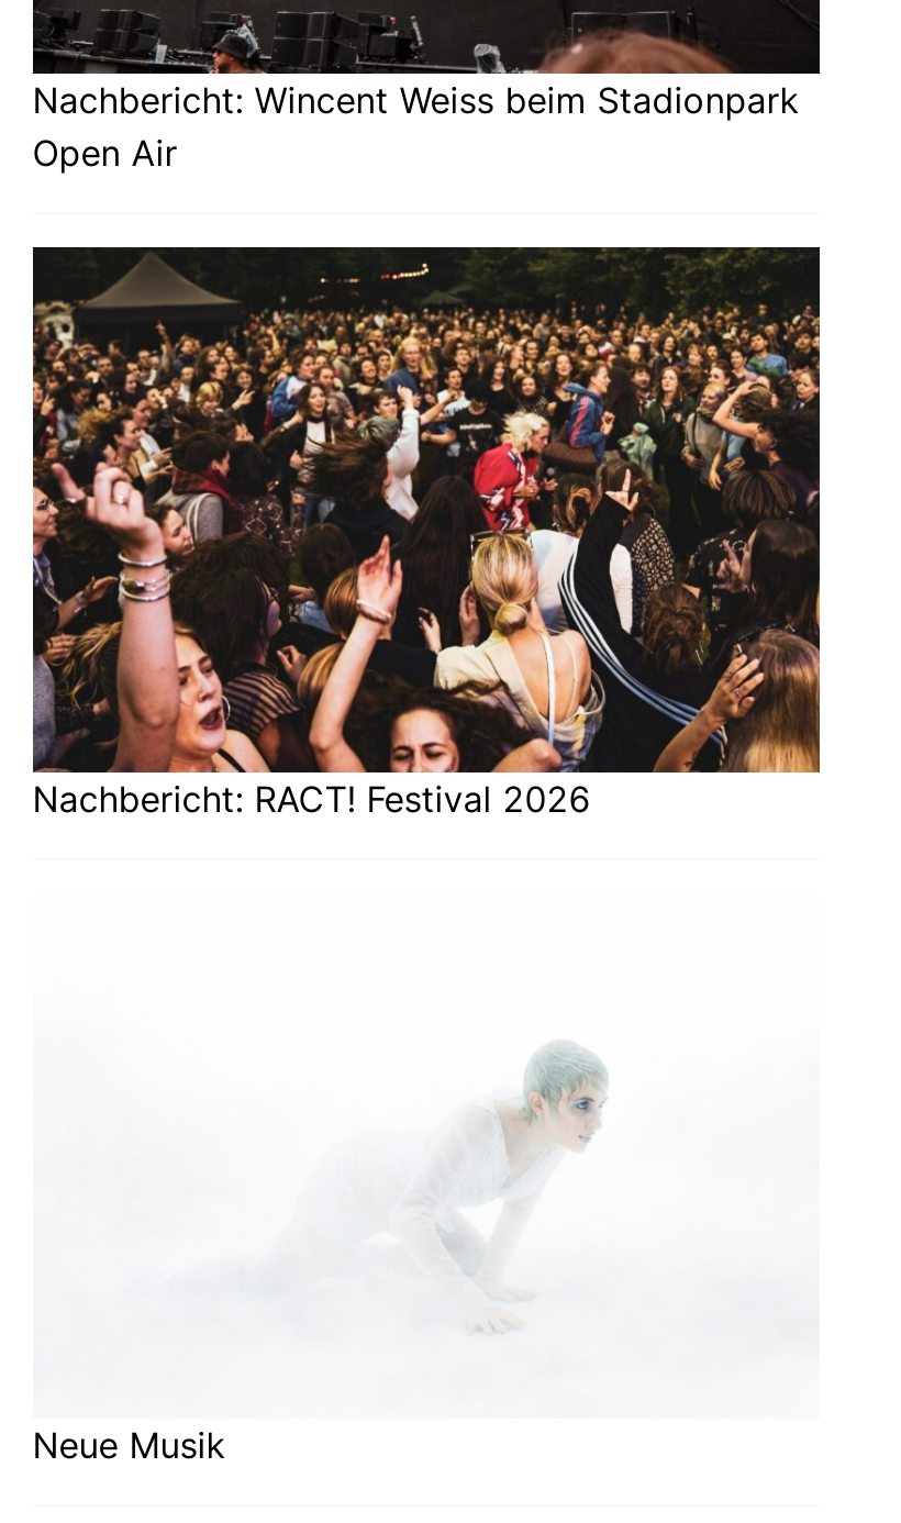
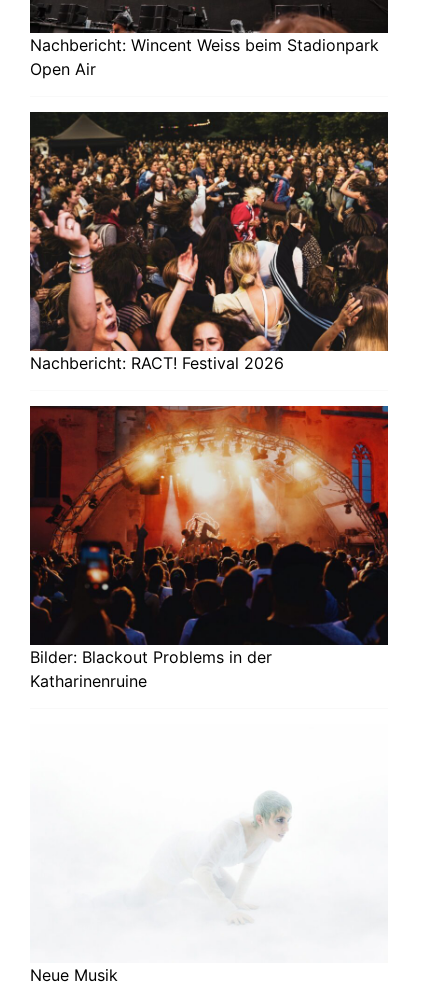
none -> [29,405,389,691] [image] | Bilder: Blackout Problems in der | Katharinenruine

